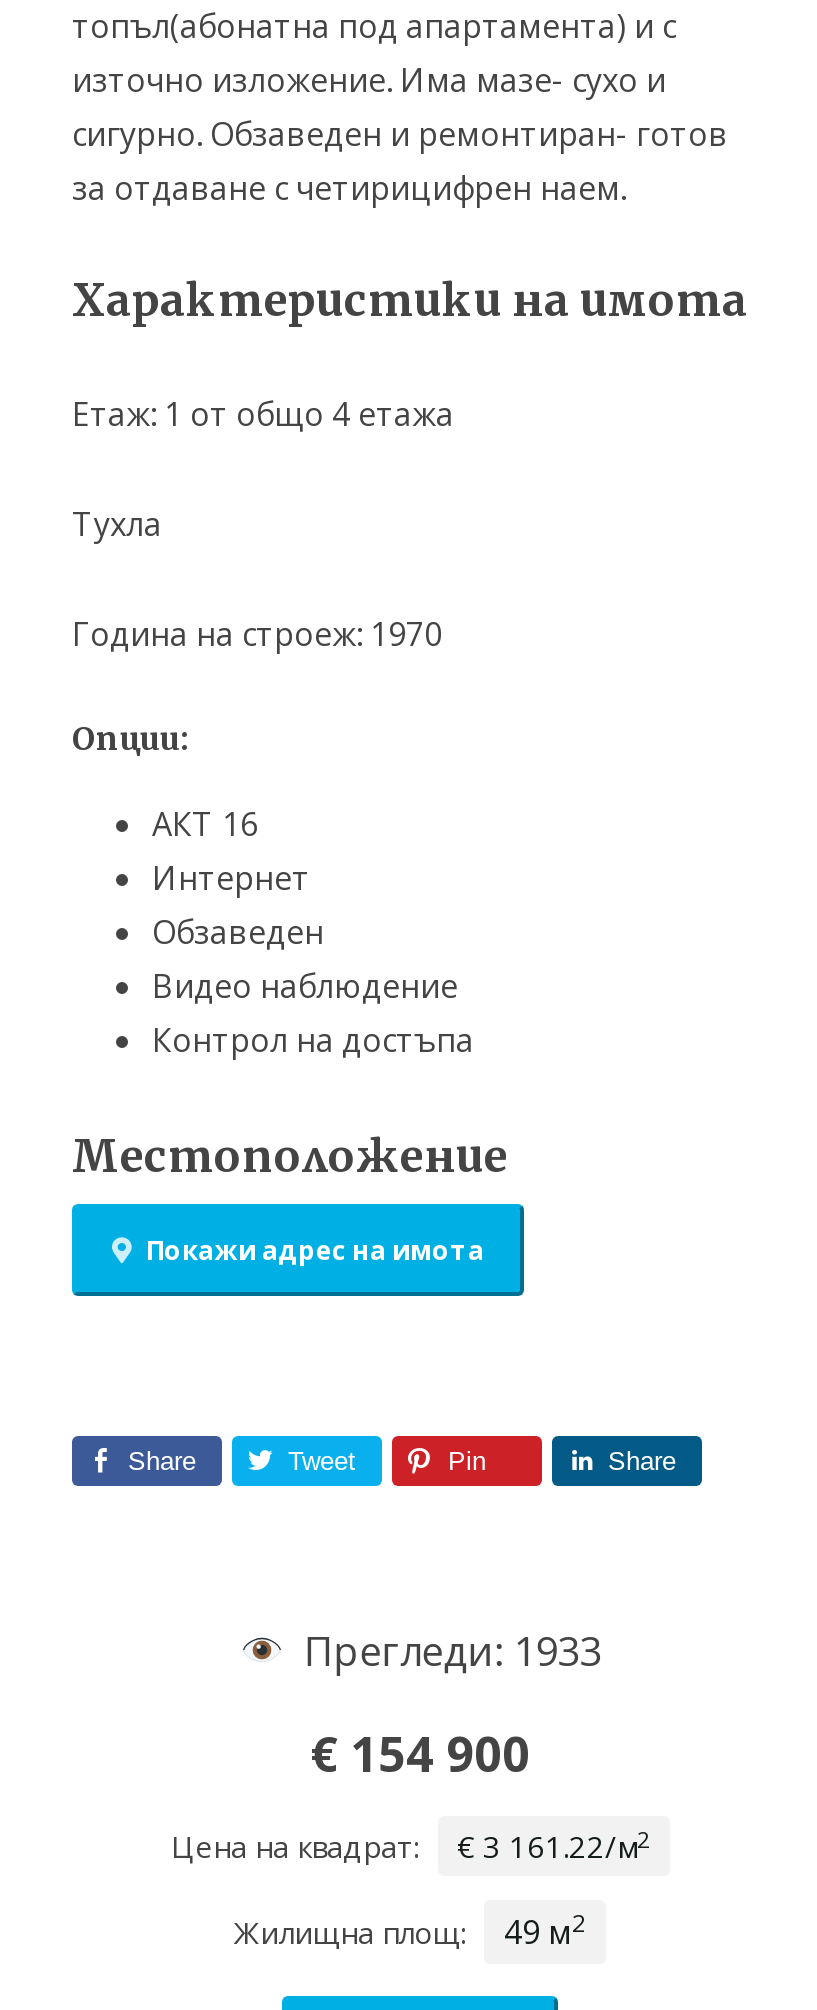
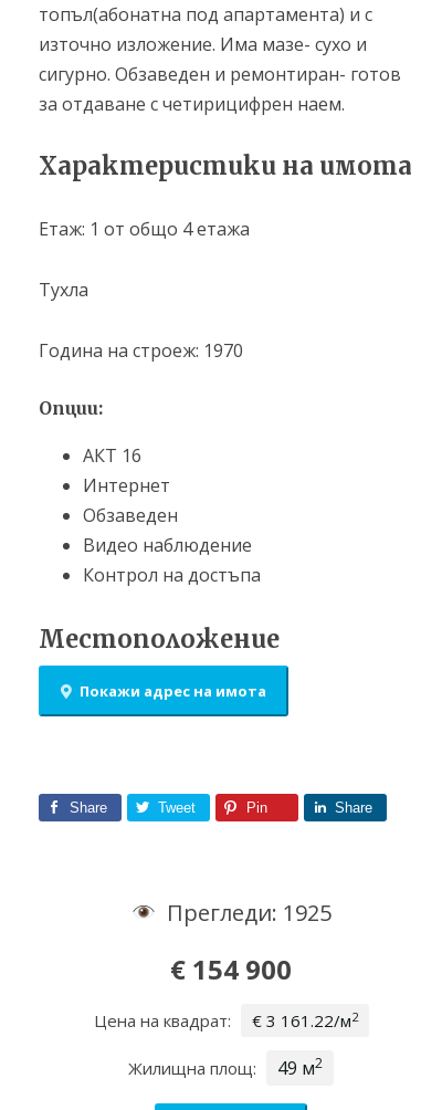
[304,1625,602,1679] Прегледи: 1933 -> [167,898,331,928] Прегледи: 1925

